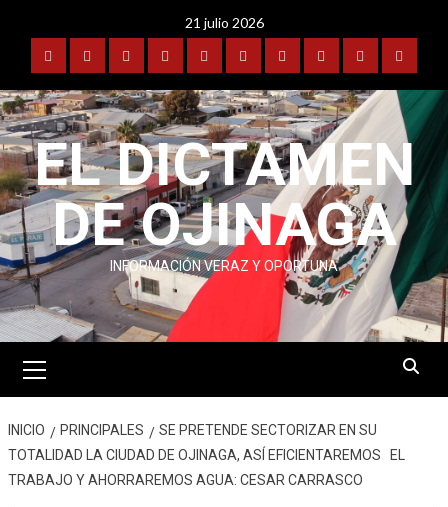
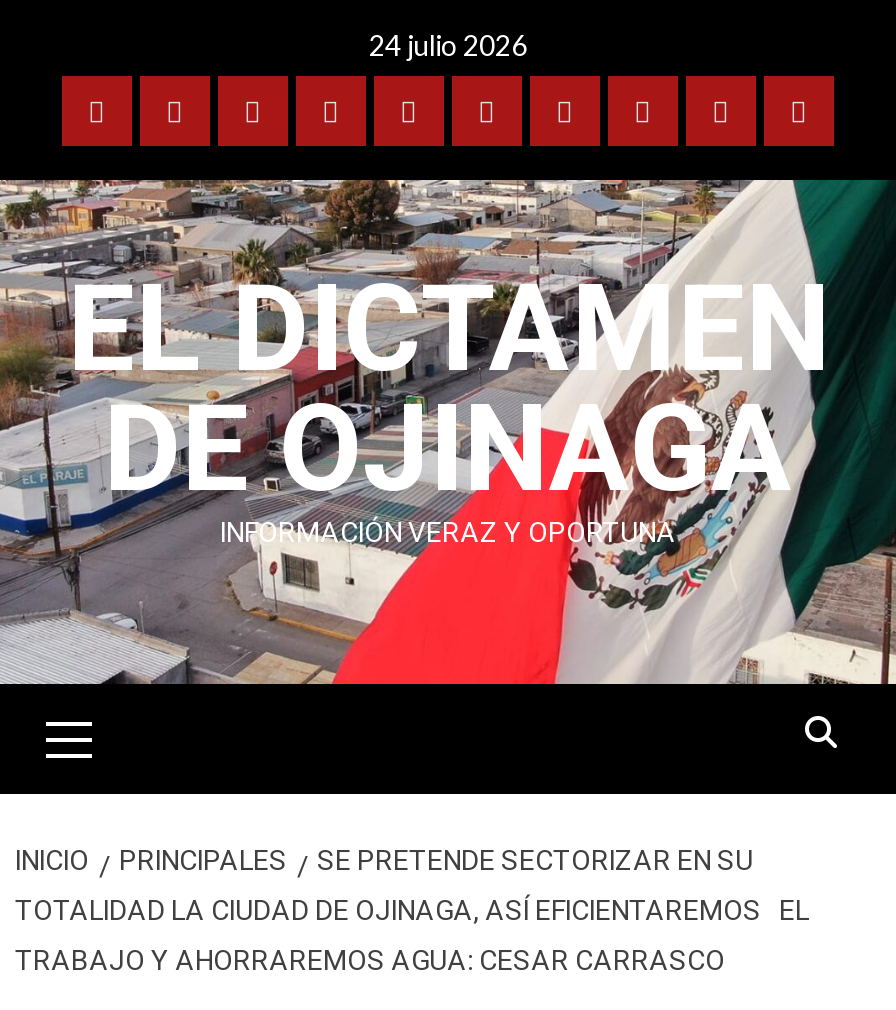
[184,14,263,31] 21 julio 2026 -> [369,28,527,62] 24 julio 2026

